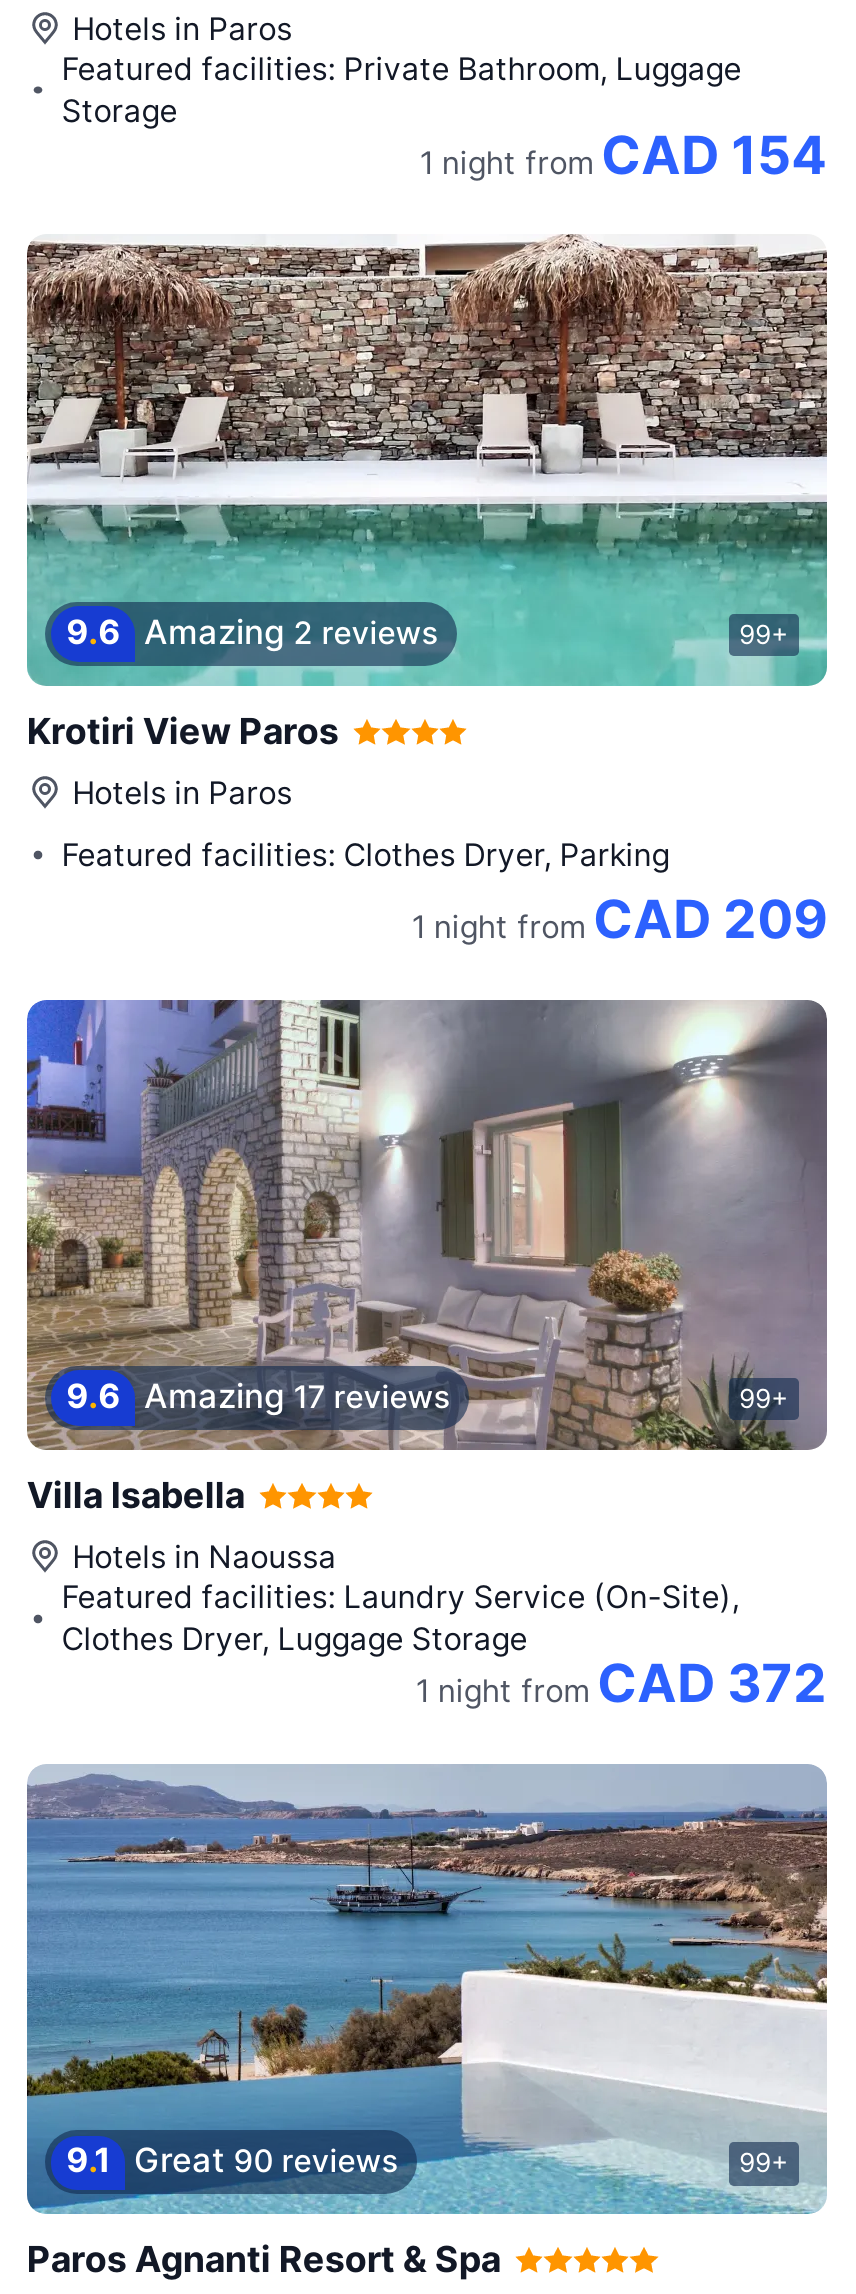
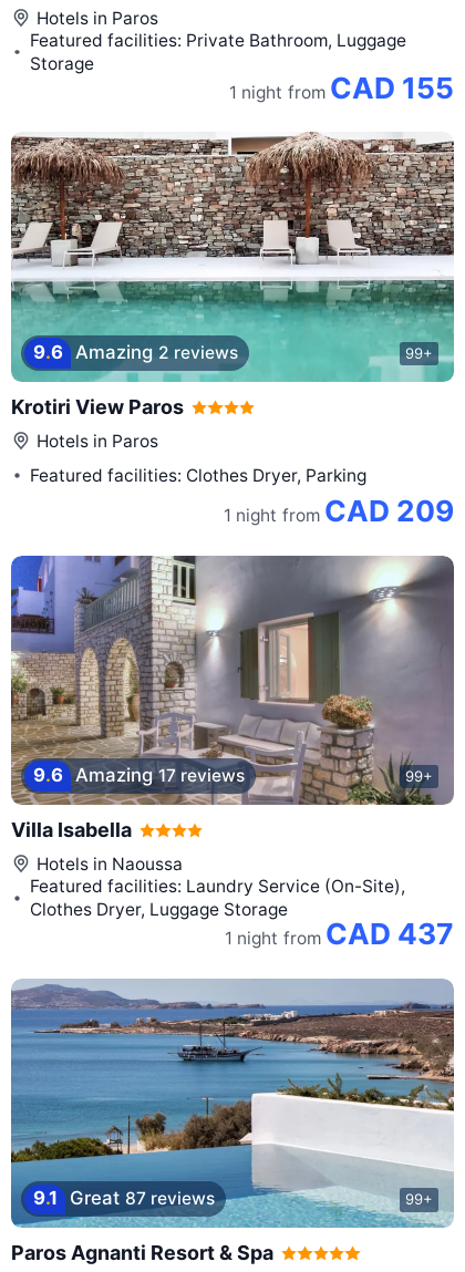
[420,123,827,185] 1 night from CAD 154 -> [230,70,454,105] 1 night from CAD 155
[416,1652,827,1714] 1 night from CAD 372 -> [225,916,454,951] 1 night from CAD 437
[66,2141,397,2181] 9.1 Great 90 reviews -> [33,1187,215,1209] 9.1 Great 87 reviews

